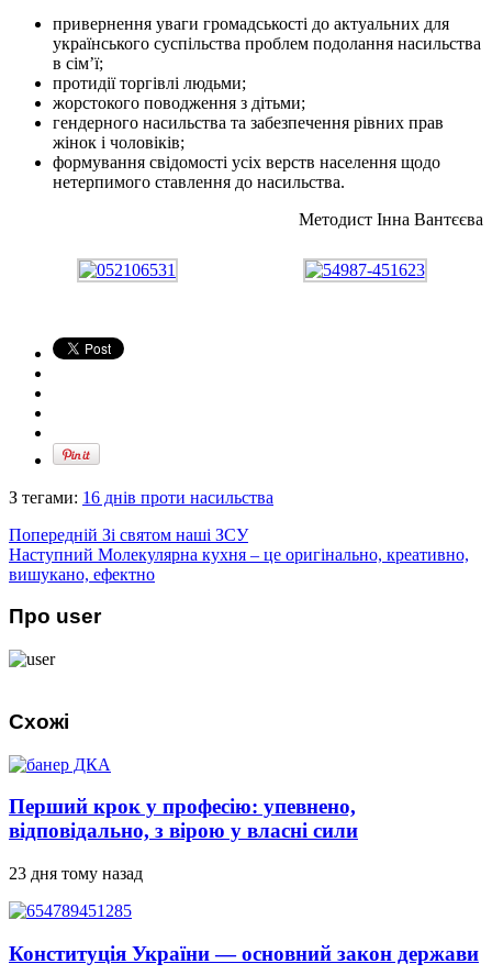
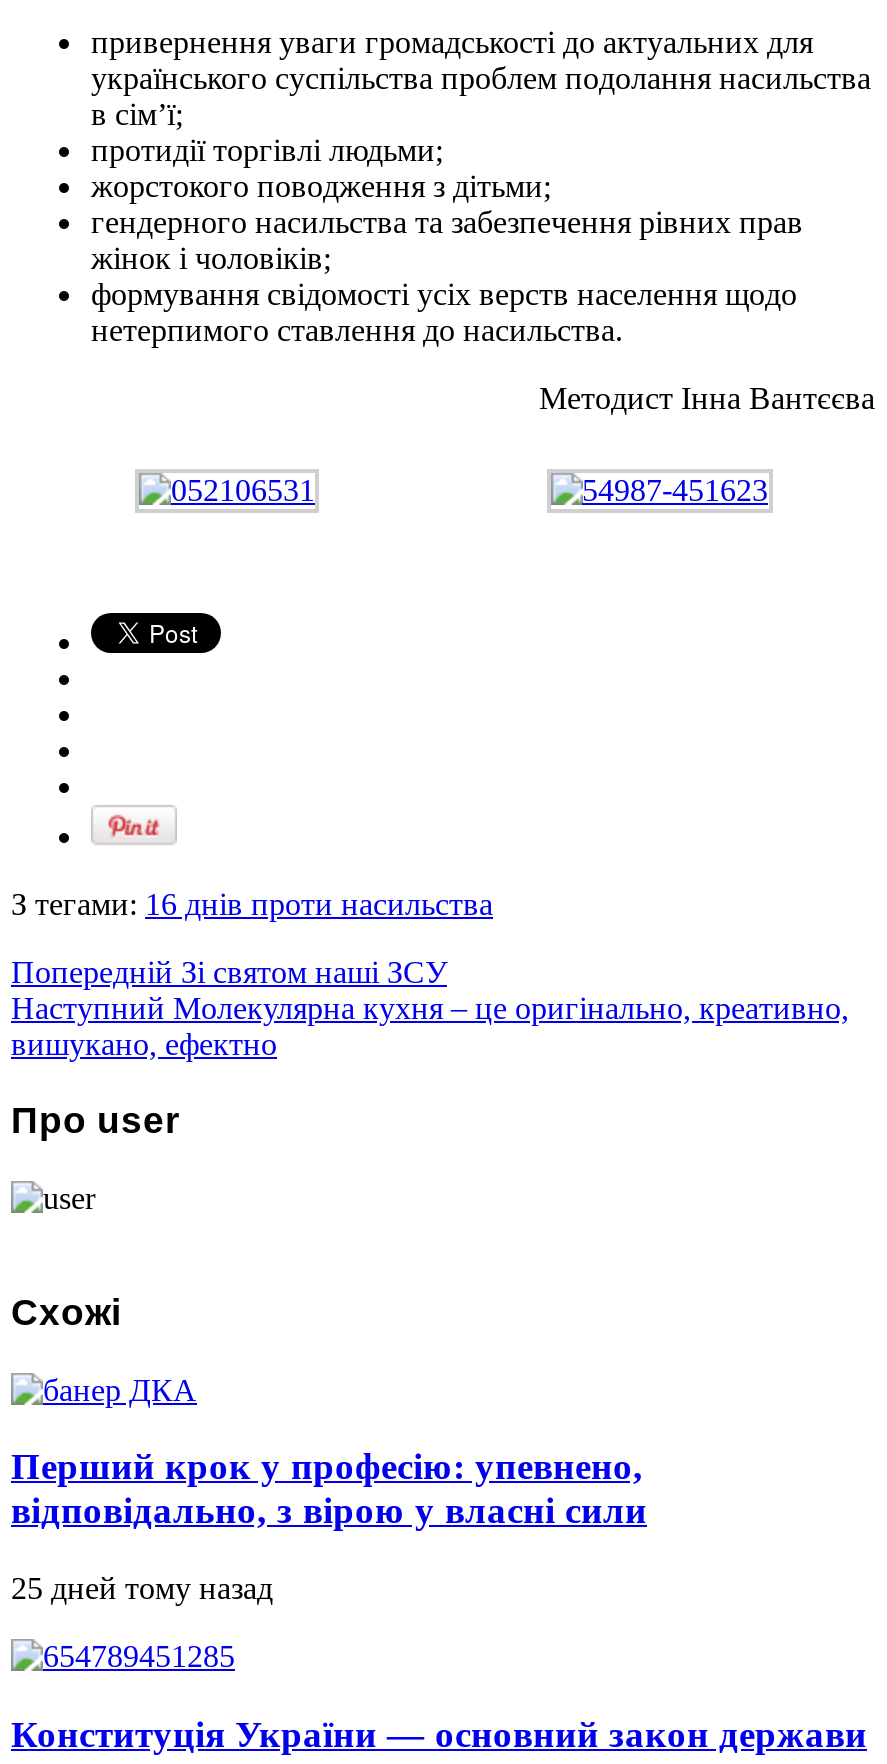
[9,864,143,883] 23 дня тому назад -> [11,1571,273,1605] 25 дней тому назад

